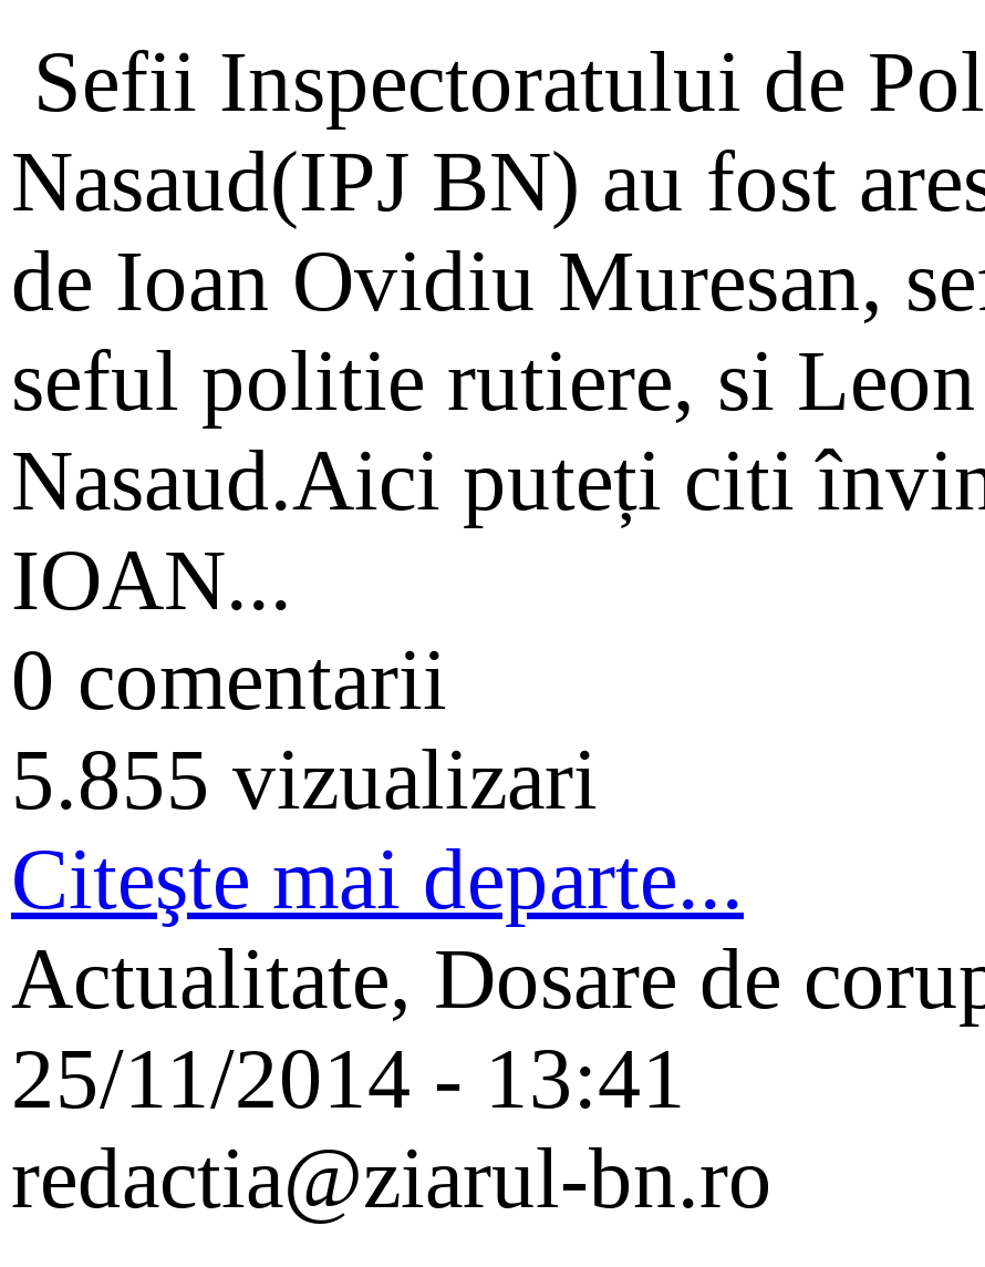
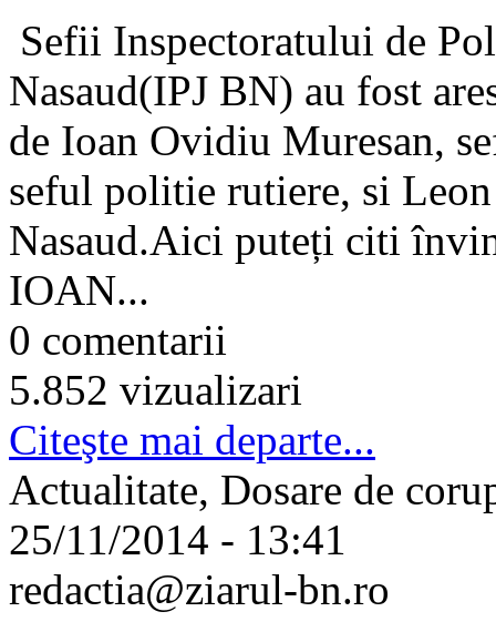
[11,731,598,826] 5.855 vizualizari -> [9,366,302,414] 5.852 vizualizari

